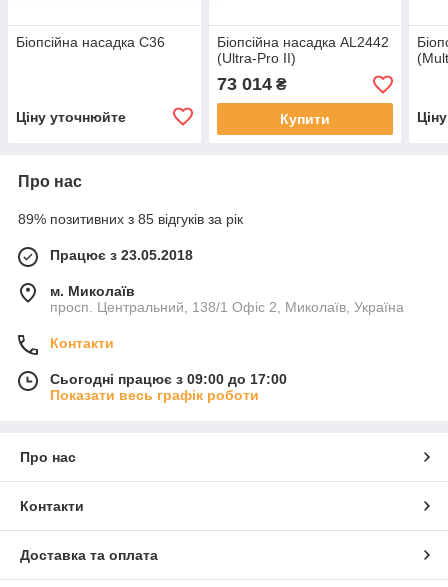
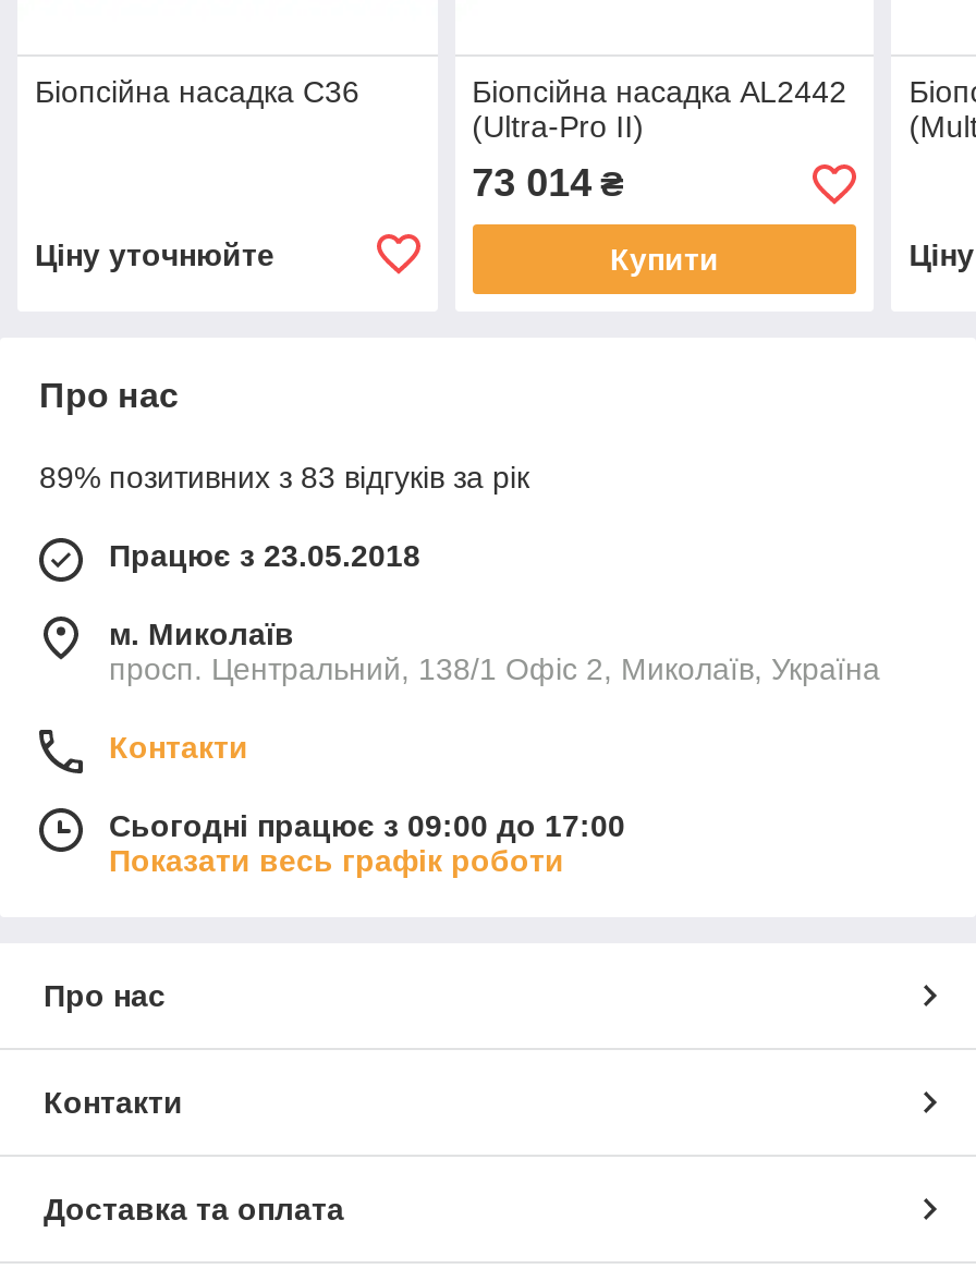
[18,211,243,227] 89% позитивних з 85 відгуків за рік -> [39,461,529,495] 89% позитивних з 83 відгуків за рік

